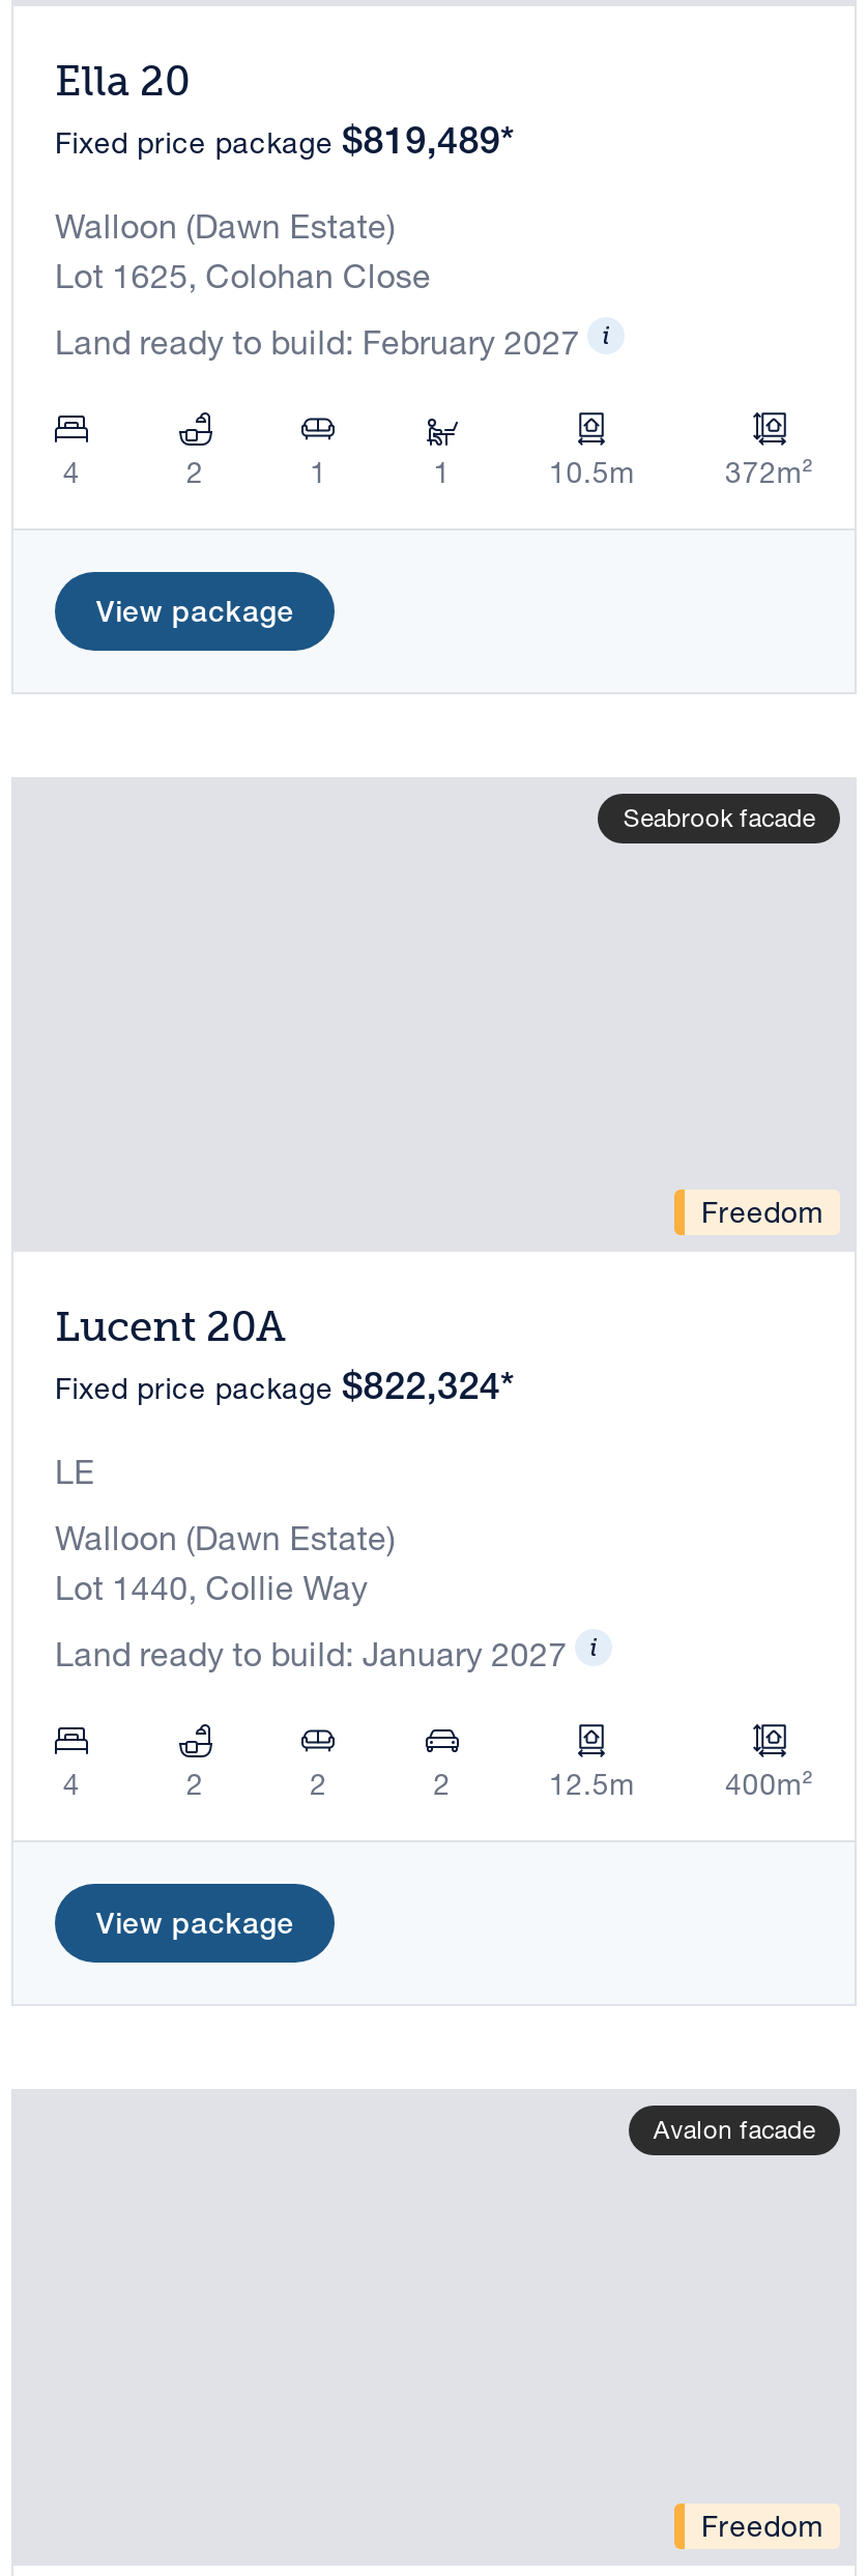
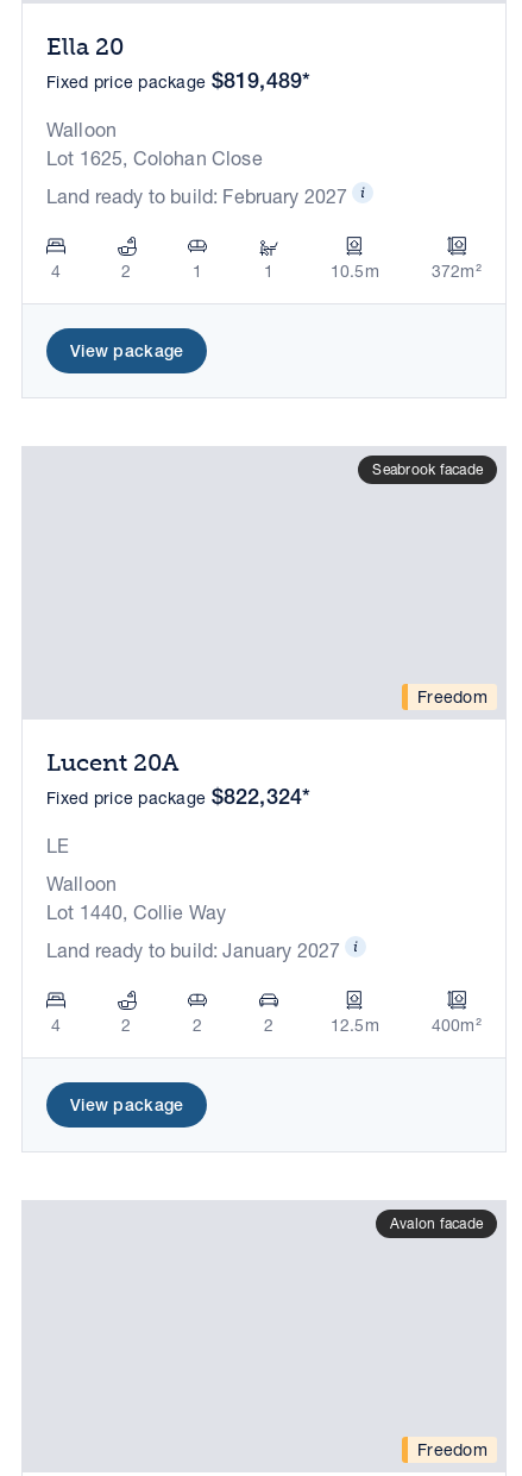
[55,204,395,244] Walloon (Dawn Estate) -> [46,118,117,140] Walloon
[55,1517,395,1556] Walloon (Dawn Estate) -> [46,871,117,894] Walloon

